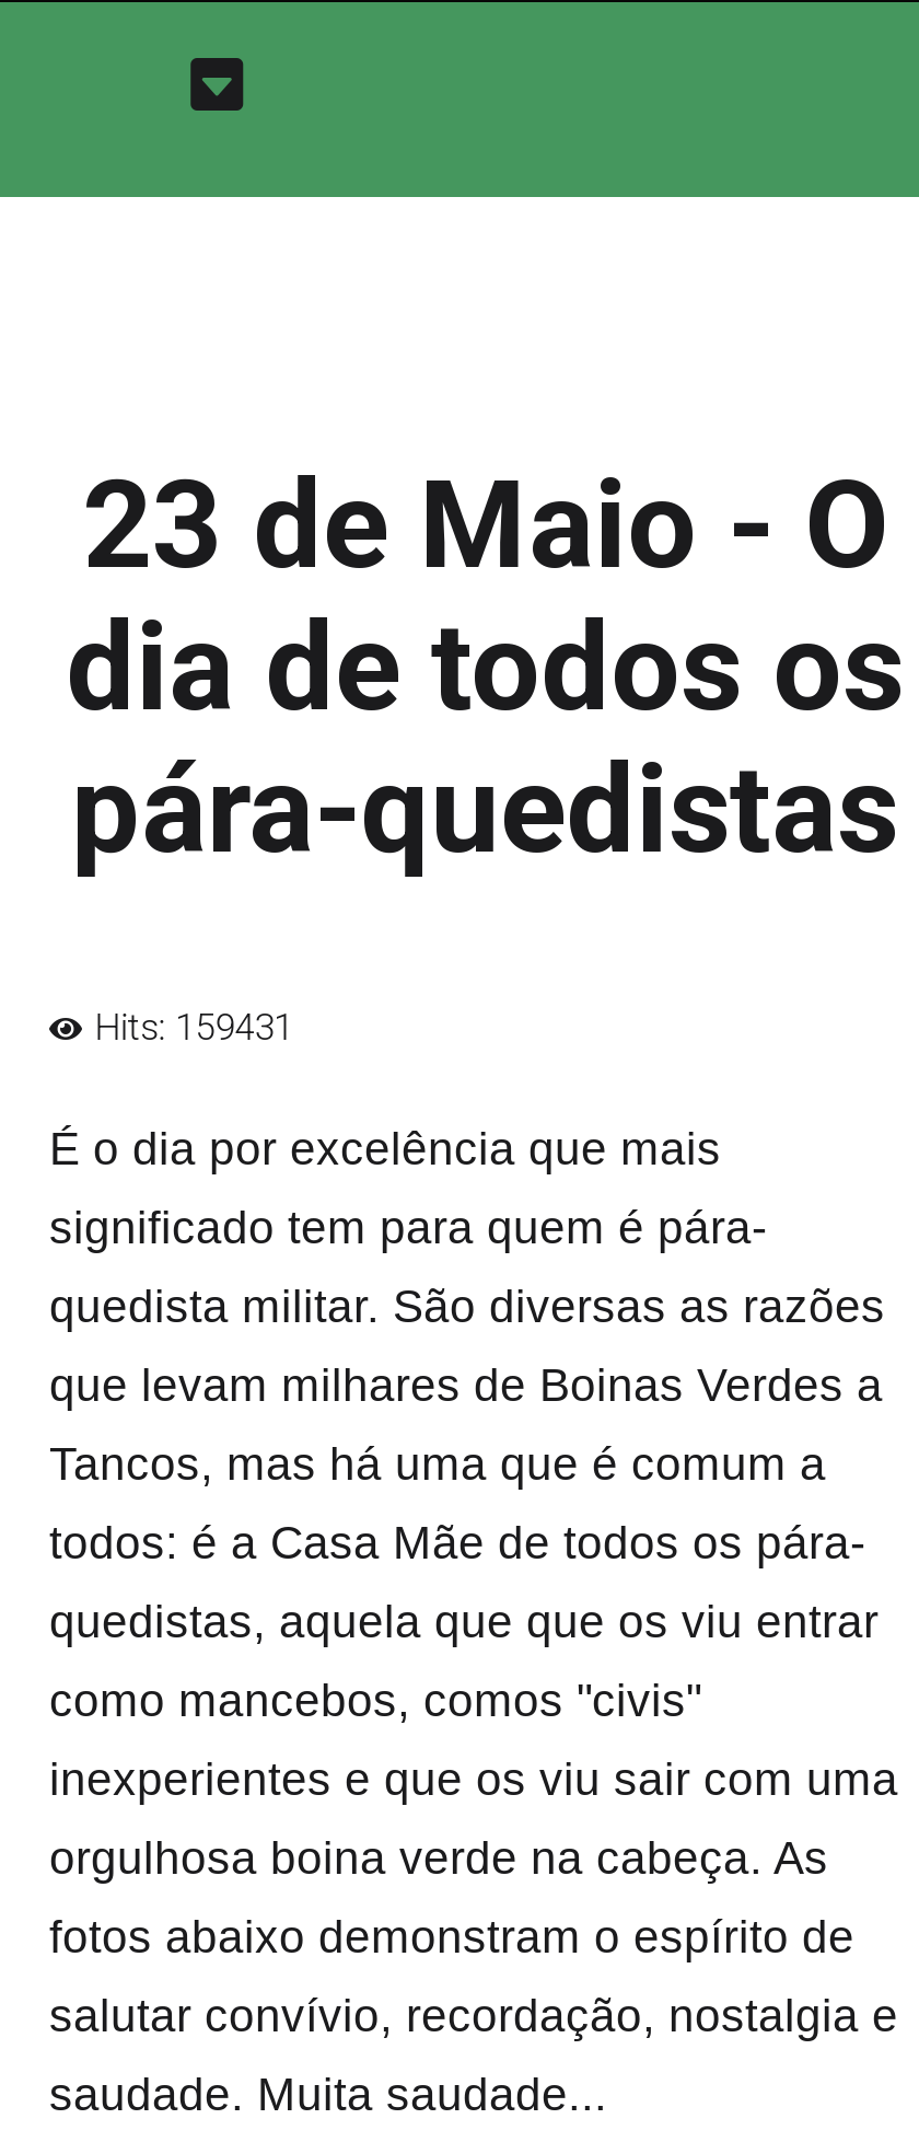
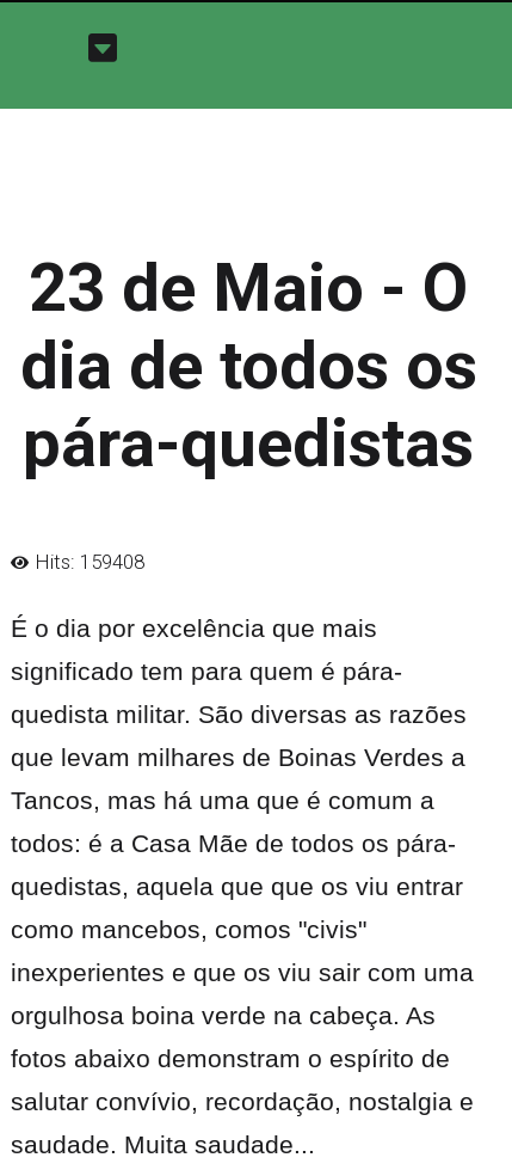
[95,1005,294,1049] Hits: 159431 -> [35,550,144,574] Hits: 159408

